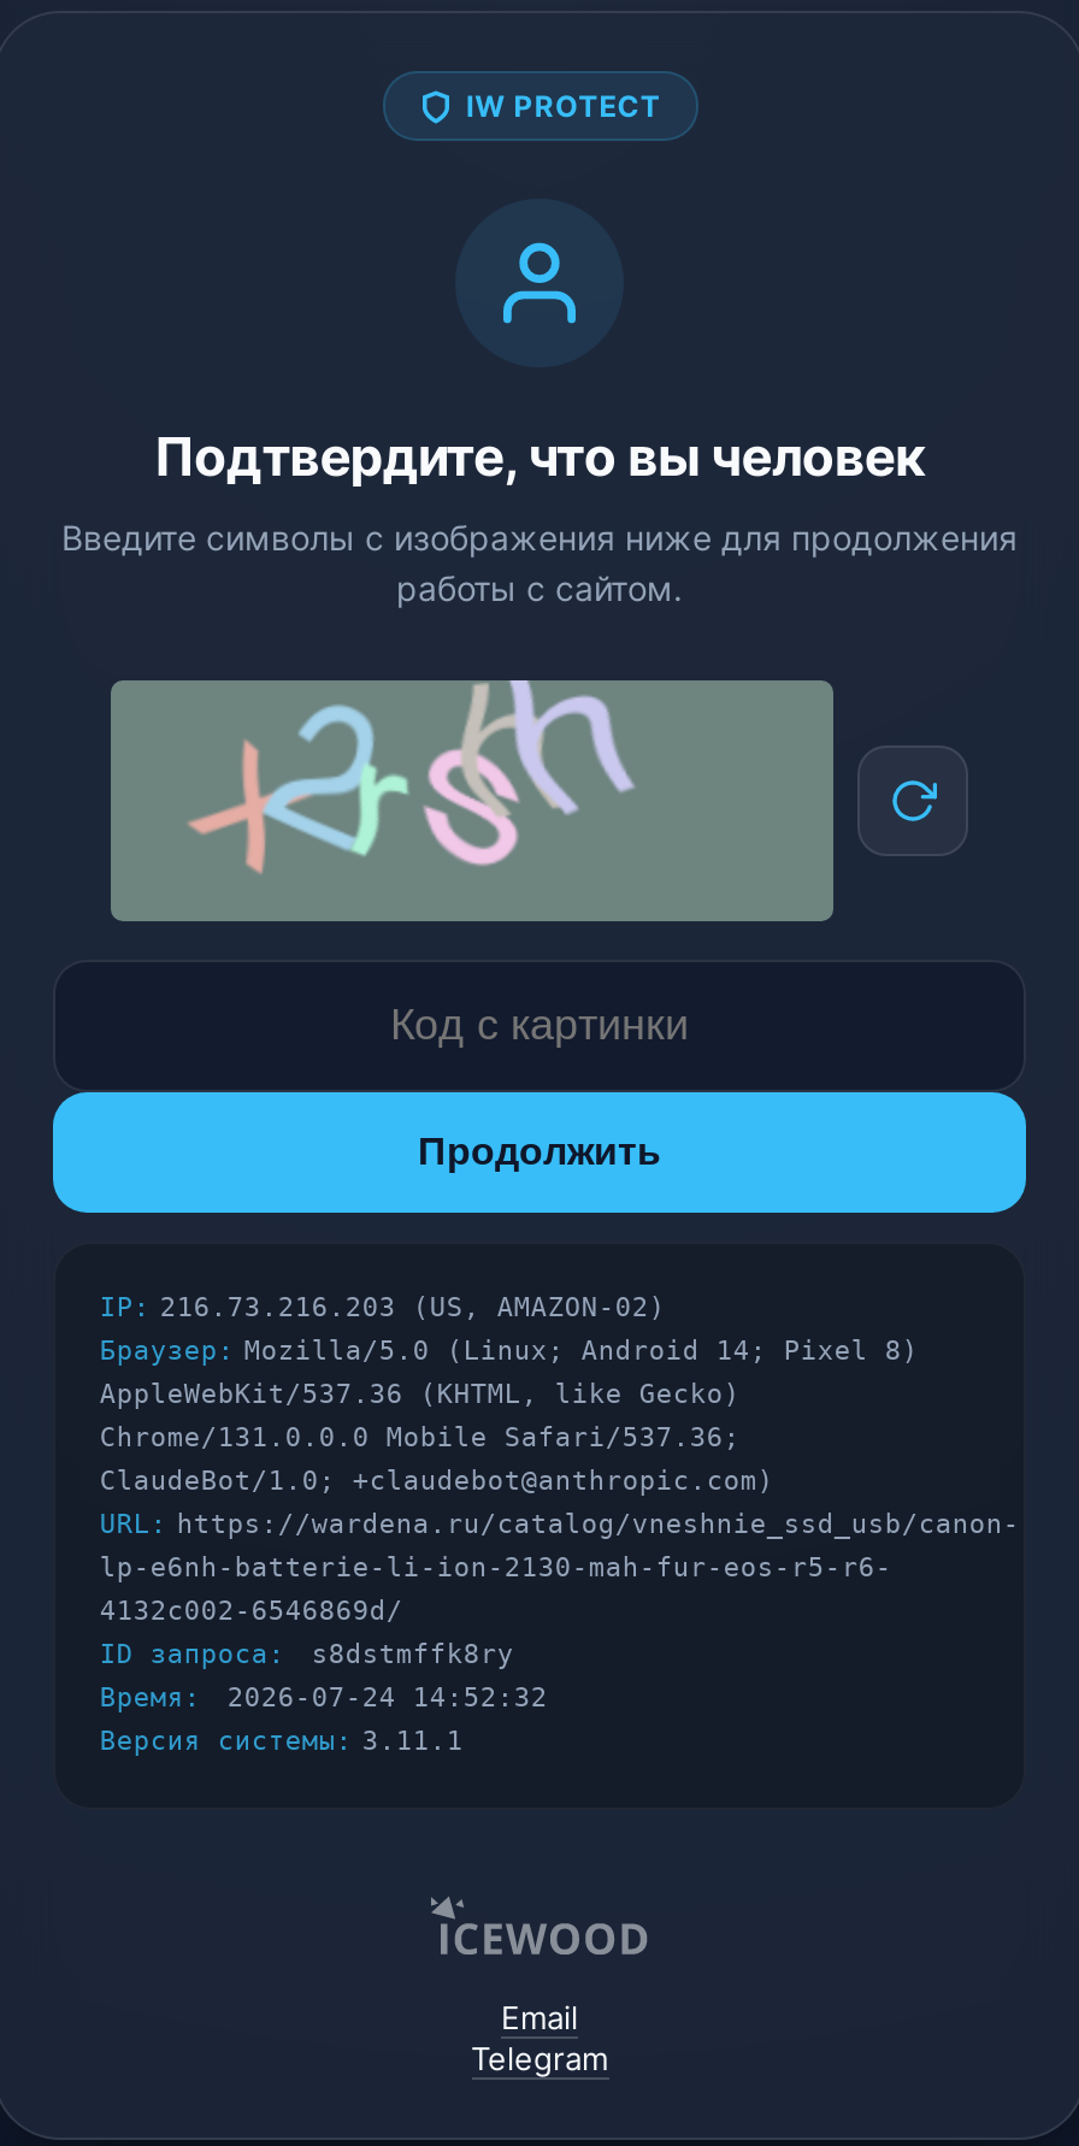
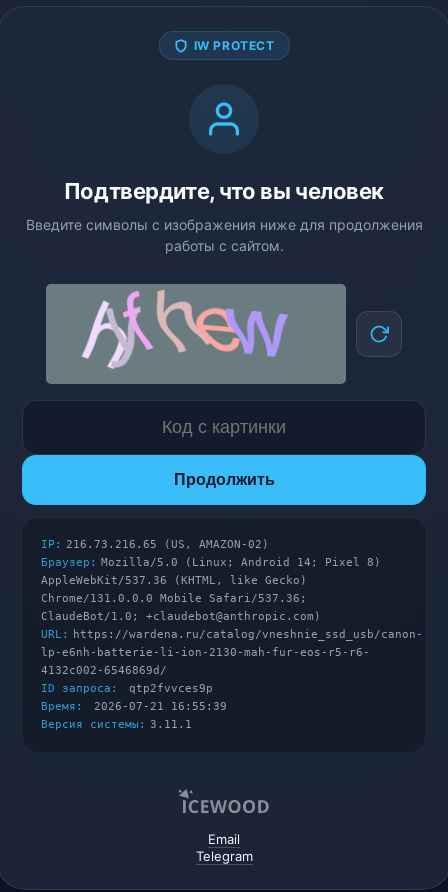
[188,680,691,883] [image] -> [79,285,288,369] [image]
[100,1292,666,1323] IP: 216.73.216.203 (US, AMAZON-02) -> [41,538,269,551] IP: 216.73.216.65 (US, AMAZON-02)
[100,1639,514,1670] ID запроса: s8dstmffk8ry -> [41,682,213,695] ID запроса: qtp2fvvces9p
[100,1682,548,1714] Время: 2026-07-24 14:52:32 -> [41,700,227,713] Время: 2026-07-21 16:55:39

